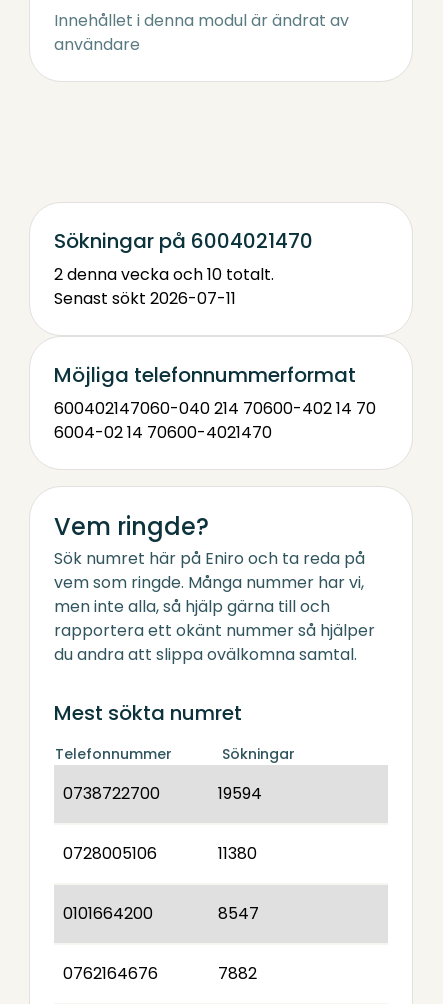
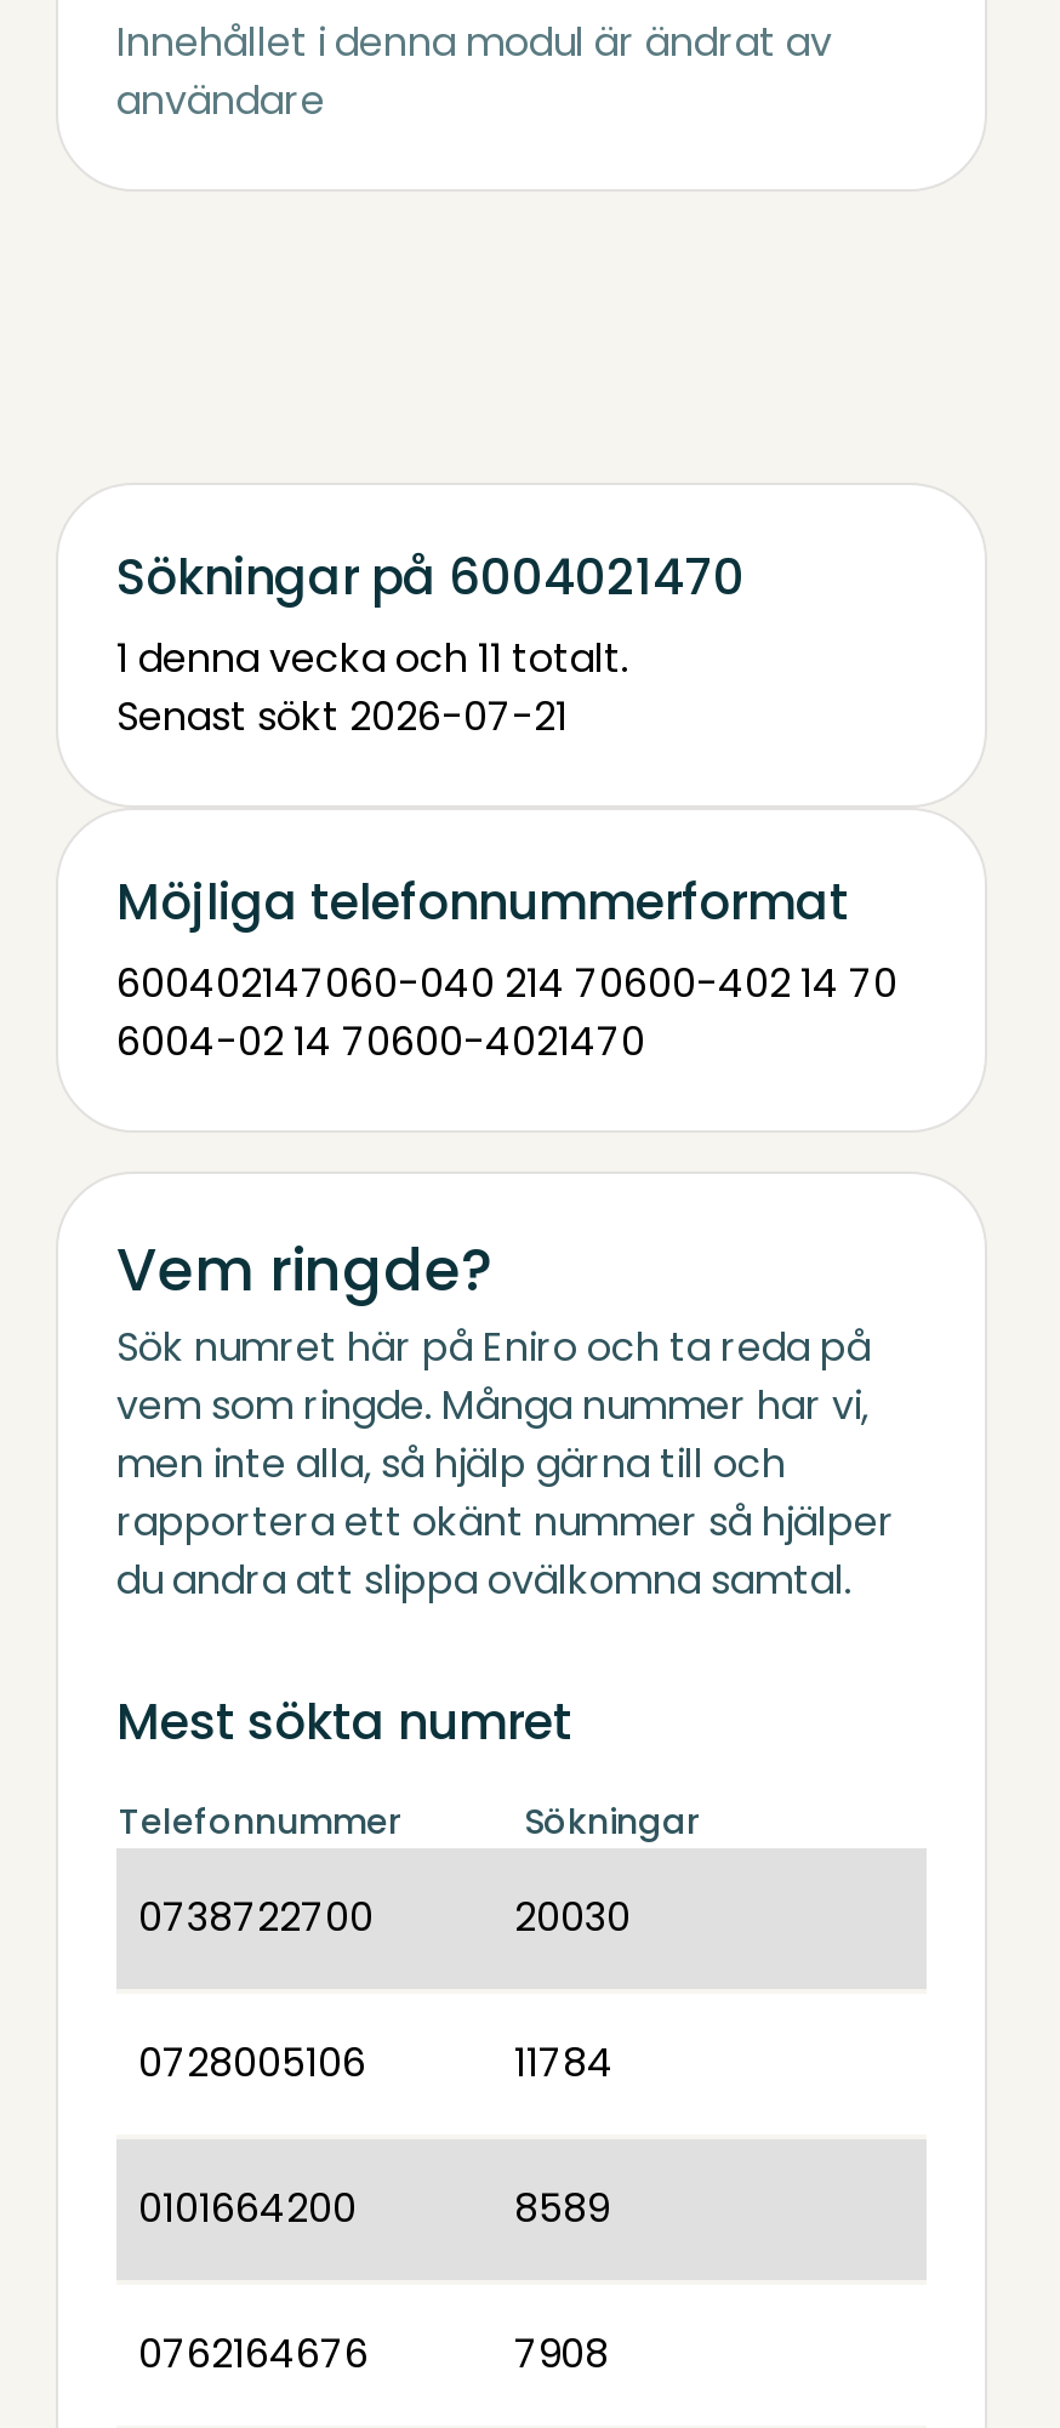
[54,263,274,286] 2 denna vecka och 10 totalt. -> [116,631,628,686] 1 denna vecka och 11 totalt.
[54,287,236,310] Senast sökt 2026-07-11 -> [116,689,568,745] Senast sökt 2026-07-21
[218,782,262,805] 19594 -> [514,1890,631,1945] 20030
[218,842,257,865] 11380 -> [514,2035,614,2091] 11784
[218,902,259,925] 8547 -> [514,2181,609,2236] 8589
[218,962,257,985] 7882 -> [514,2326,609,2382] 7908

